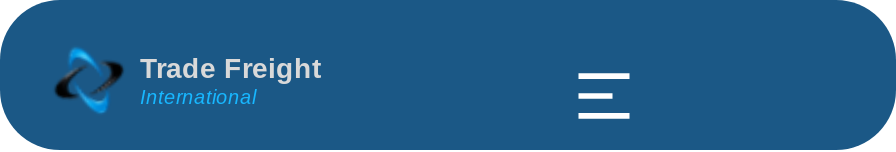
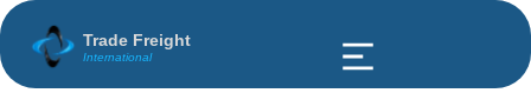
[54,44,124,114] [image] -> [32,25,75,68] [image]

